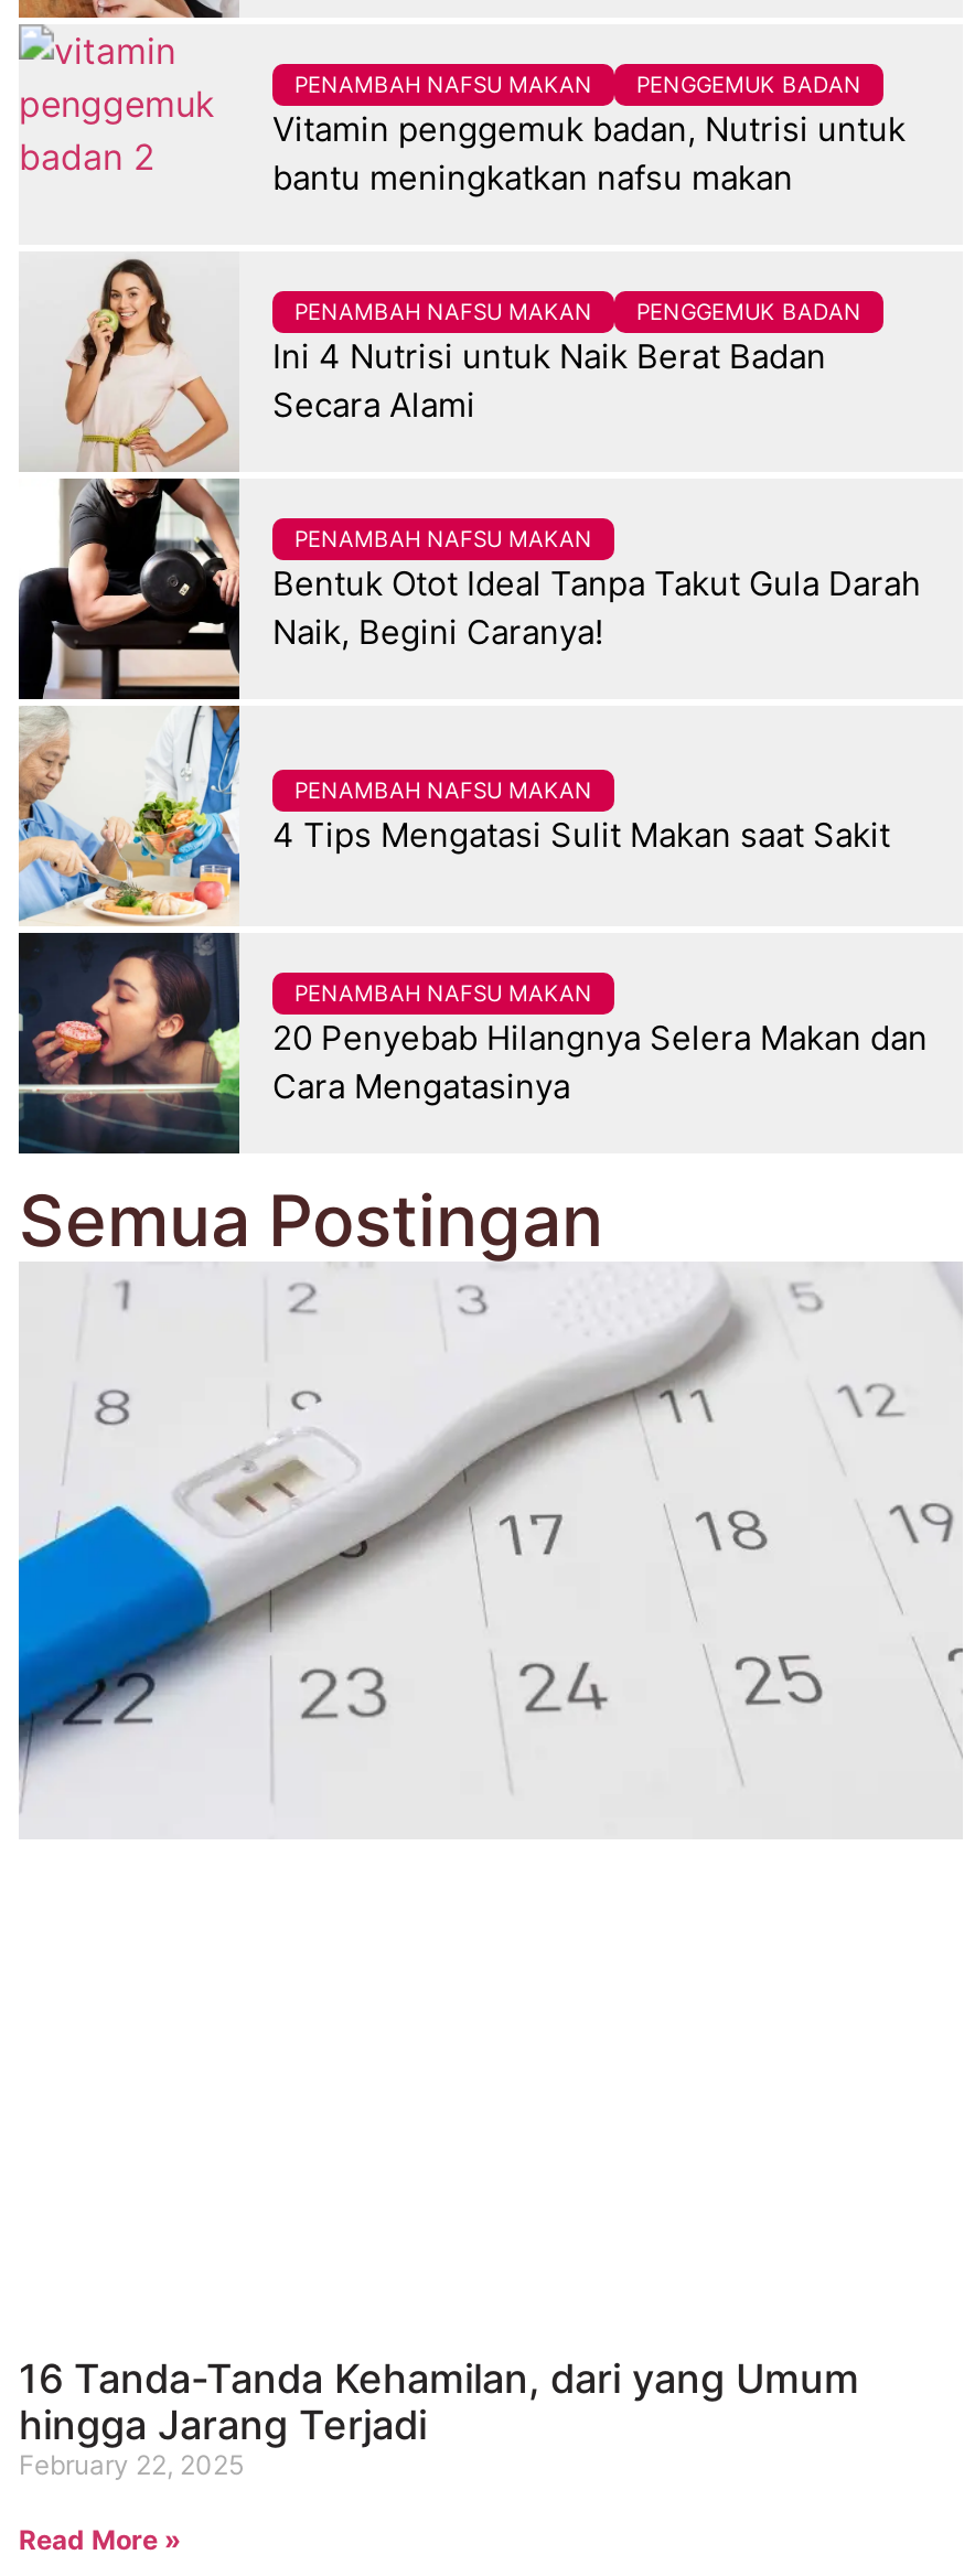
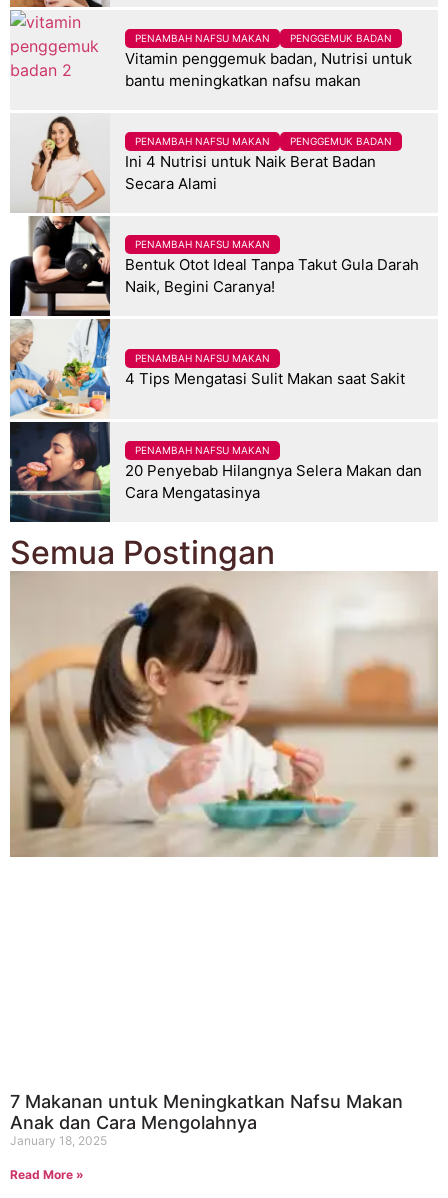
[17,1262,961,1837] [image] -> [9,571,439,857] [image]
[19,2356,859,2482] 16 Tanda-Tanda Kehamilan, dari yang Umum | hingga Jarang Terjadi | February 22, 2025 -> [10,1091,403,1148] 7 Makanan untuk Meningkatkan Nafsu Makan | Anak dan Cara Mengolahnya | January 18, 2025

